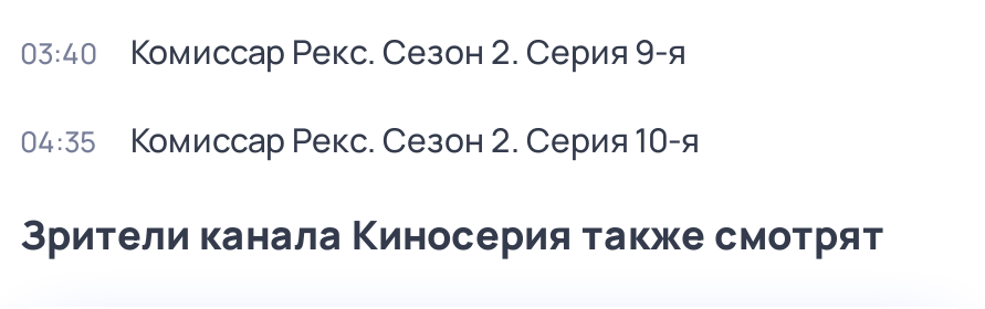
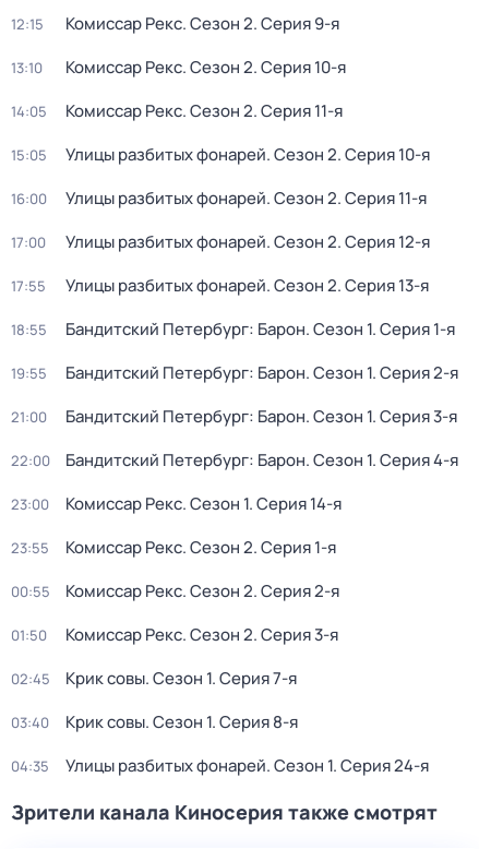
[20,29,685,75] 03:40 Комиссар Рекс. Сезон 2. Серия 9-я -> [11,12,339,35] 12:15 Комиссар Рекс. Сезон 2. Серия 9-я
[20,117,699,163] 04:35 Комиссар Рекс. Сезон 2. Серия 10-я -> [11,56,346,79] 13:10 Комиссар Рекс. Сезон 2. Серия 10-я
none -> [11,99,458,777] 14:05 | Комиссар Рекс. Сезон 2. Серия 11-я | 15:05 | Улицы разбитых фонарей. Сезон 2. Серия 10-я | 16:00 | Улицы разбитых фонарей. Сезон 2. Серия 11-я | 17:00 | Улицы разбитых фонарей. Сезон 2. Серия 12-я | 17:55 | Улицы разбитых фонарей. Сезон 2. Серия 13-я | 18:55 | Бандитский Петербург: Барон. Сезон 1. Серия 1-я | 19:55 | Бандитский Петербург: Барон. Сезон 1. Серия 2-я | 21:00 | Бандитский Петербург: Барон. Сезон 1. Серия 3-я | 22:00 | Бандитский Петербург: Барон. Сезон 1. Серия 4-я | 23:00 | Комиссар Рекс. Сезон 1. Серия 14-я | 23:55 | Комиссар Рекс. Сезон 2. Серия 1-я | 00:55 | Комиссар Рекс. Сезон 2. Серия 2-я | 01:50 | Комиссар Рекс. Сезон 2. Серия 3-я | 02:45 | Крик совы. Сезон 1. Серия 7-я | 03:40 | Крик совы. Сезон 1. Серия 8-я | 04:35 | Улицы разбитых фонарей. Сезон 1. Серия 24-я

